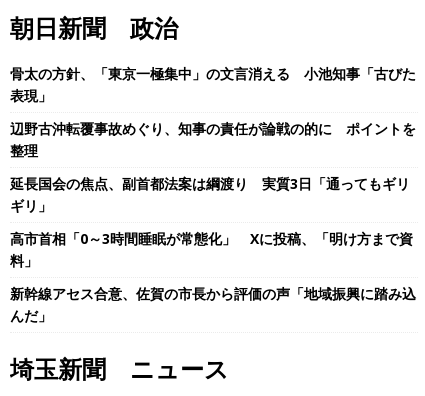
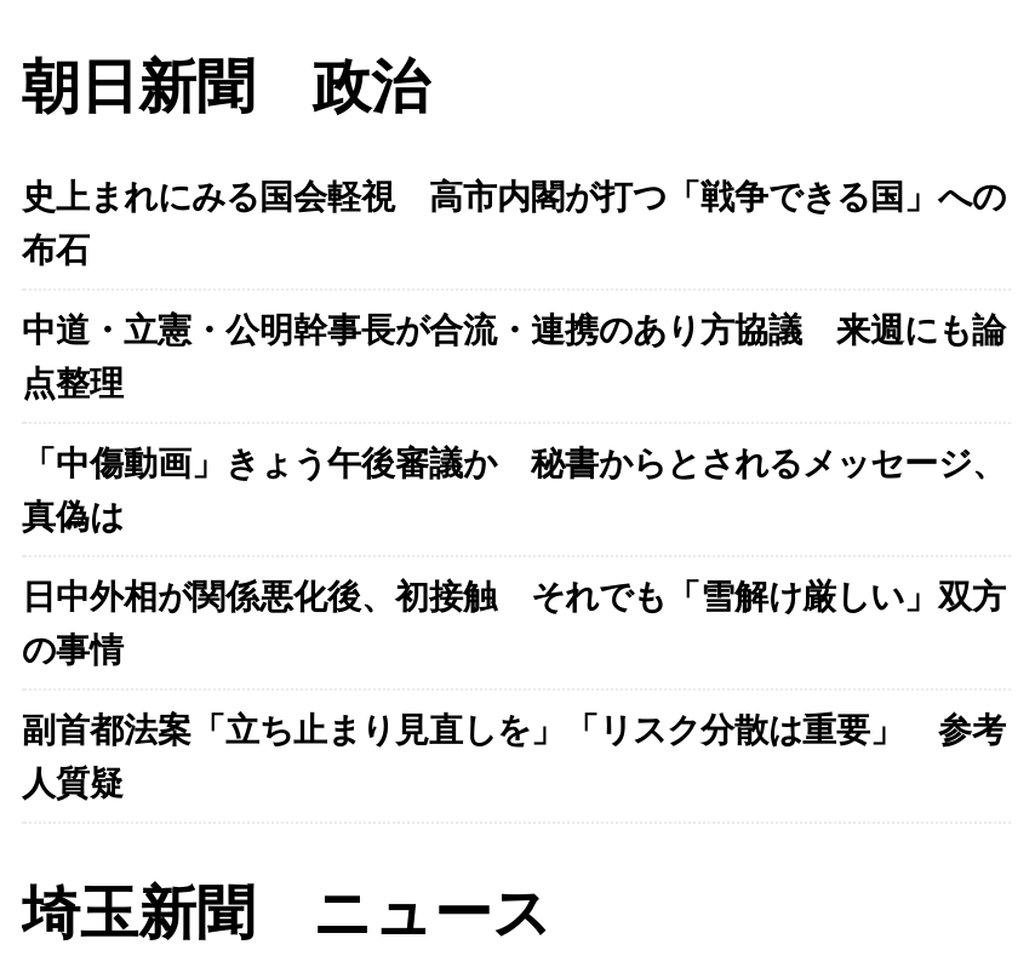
[10,64,416,105] 骨太の方針、「東京一極集中」の文言消える 小池知事「古びた | 表現」 -> [22,171,1006,271] 史上まれにみる国会軽視 高市内閣が打つ「戦争できる国」への | 布石
[10,119,416,160] 辺野古沖転覆事故めぐり、知事の責任が論戦の的に ポイントを | 整理 -> [22,305,1006,404] 中道・立憲・公明幹事長が合流・連携のあり方協議 来週にも論 | 点整理
[10,174,410,215] 延長国会の焦点、副首都法案は綱渡り 実質3日「通ってもギリ | ギリ」 -> [22,438,1006,537] 「中傷動画」きょう午後審議か 秘書からとされるメッセージ、 | 真偽は
[10,229,413,270] 高市首相「0～3時間睡眠が常態化」 Xに投稿、「明け方まで資 | 料」 -> [22,571,1006,671] 日中外相が関係悪化後、初接触 それでも「雪解け厳しい」双方 | の事情
[10,284,416,325] 新幹線アセス合意、佐賀の市長から評価の声「地域振興に踏み込 | んだ」 -> [22,704,1006,804] 副首都法案「立ち止まり見直しを」「リスク分散は重要」 参考 | 人質疑

